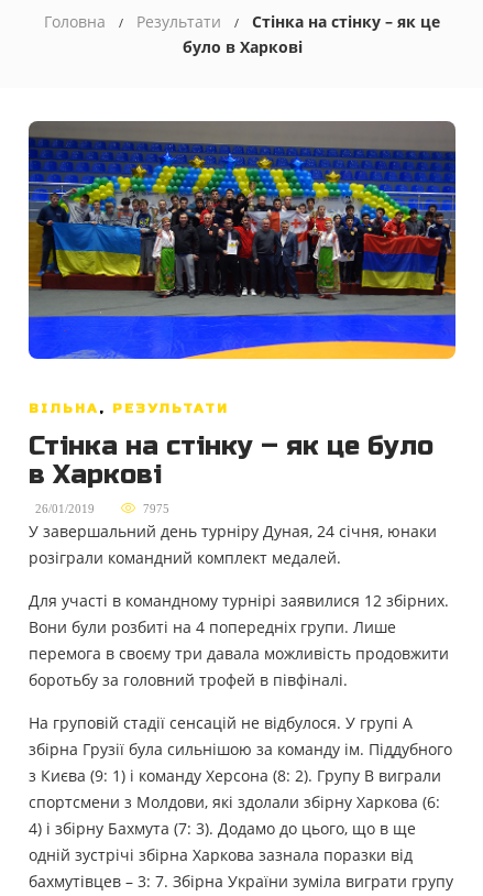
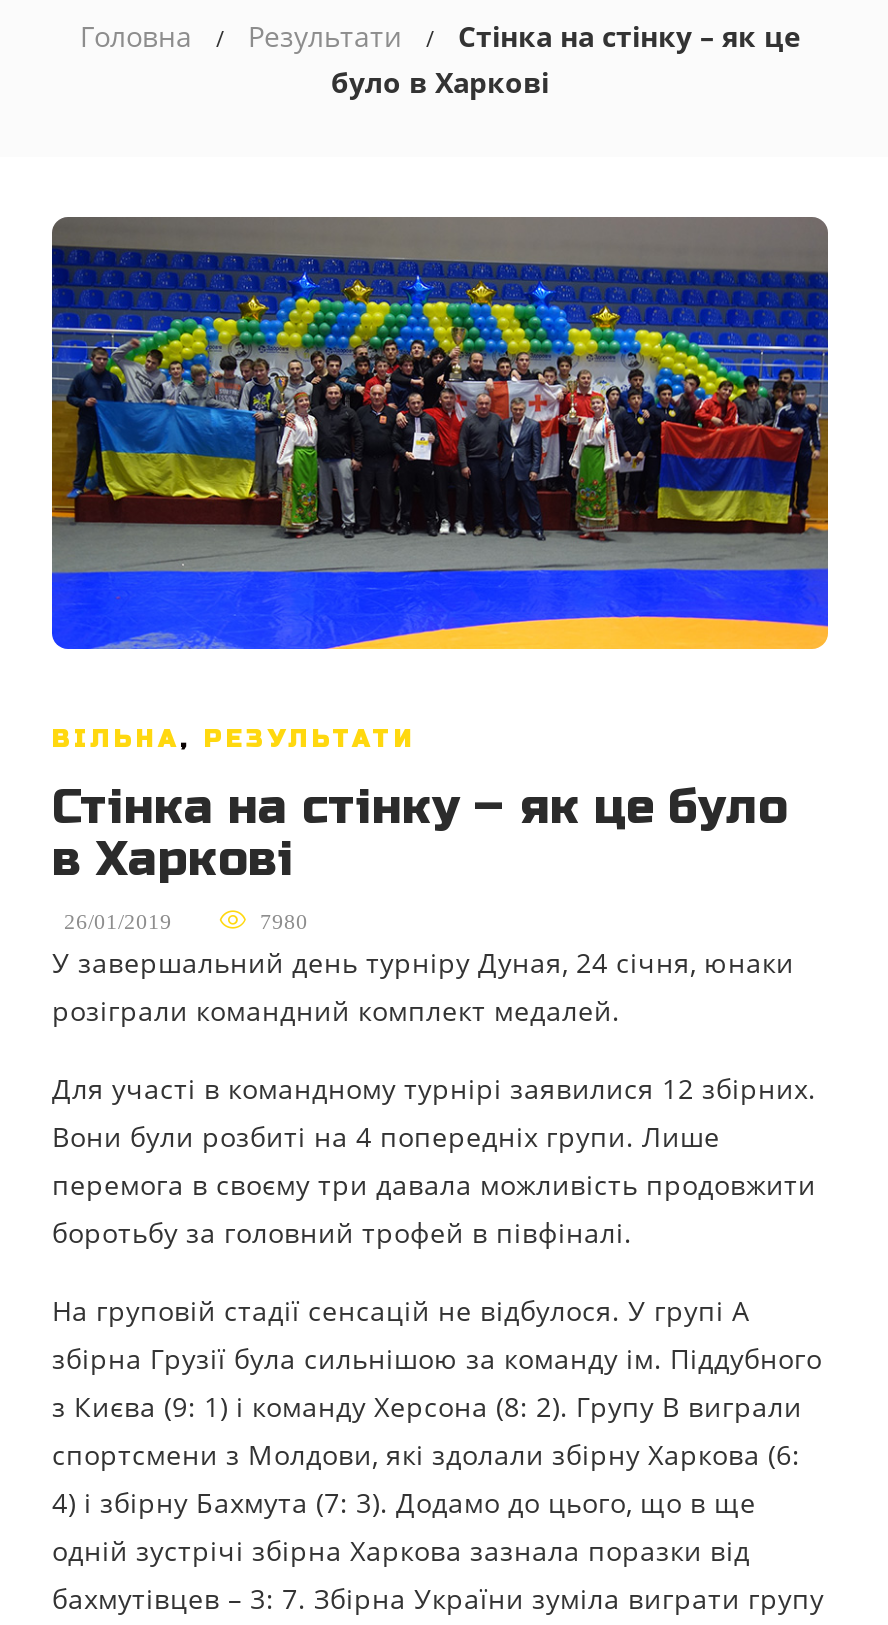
[140,502,169,515] 7975 -> [254,909,308,933] 7980

